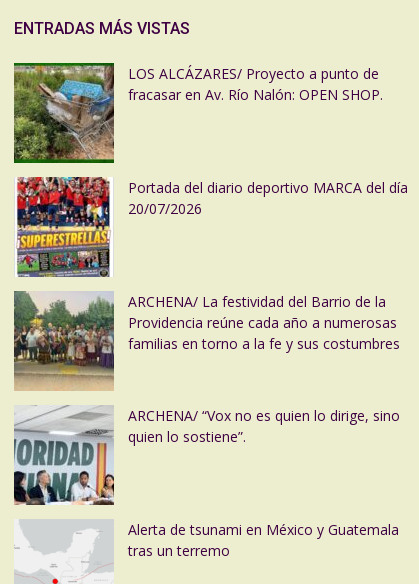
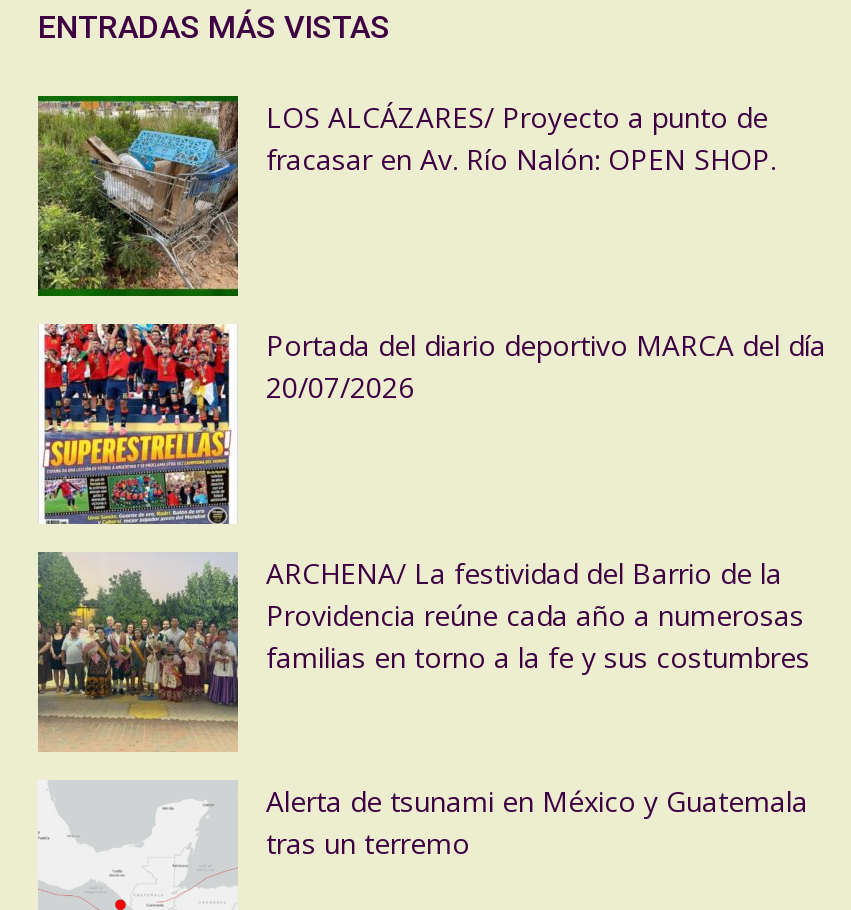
[13,405,400,506] [image] | ARCHENA/ “Vox no es quien lo dirige, sino | quien lo sostiene”. -> none

